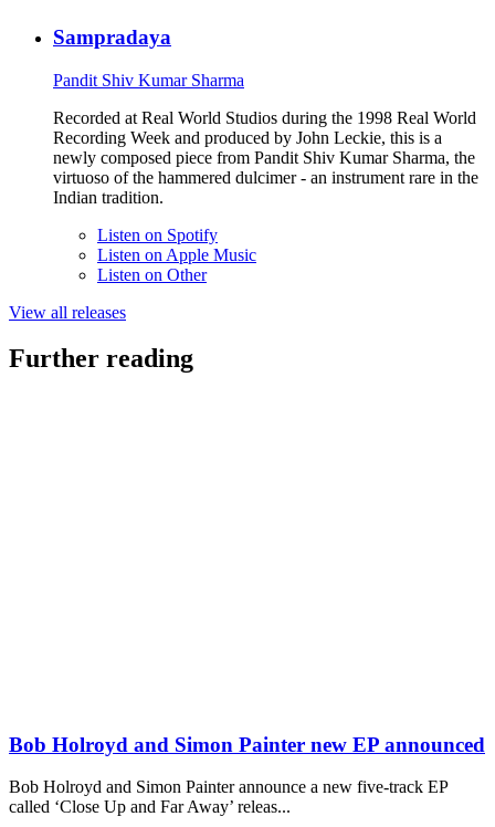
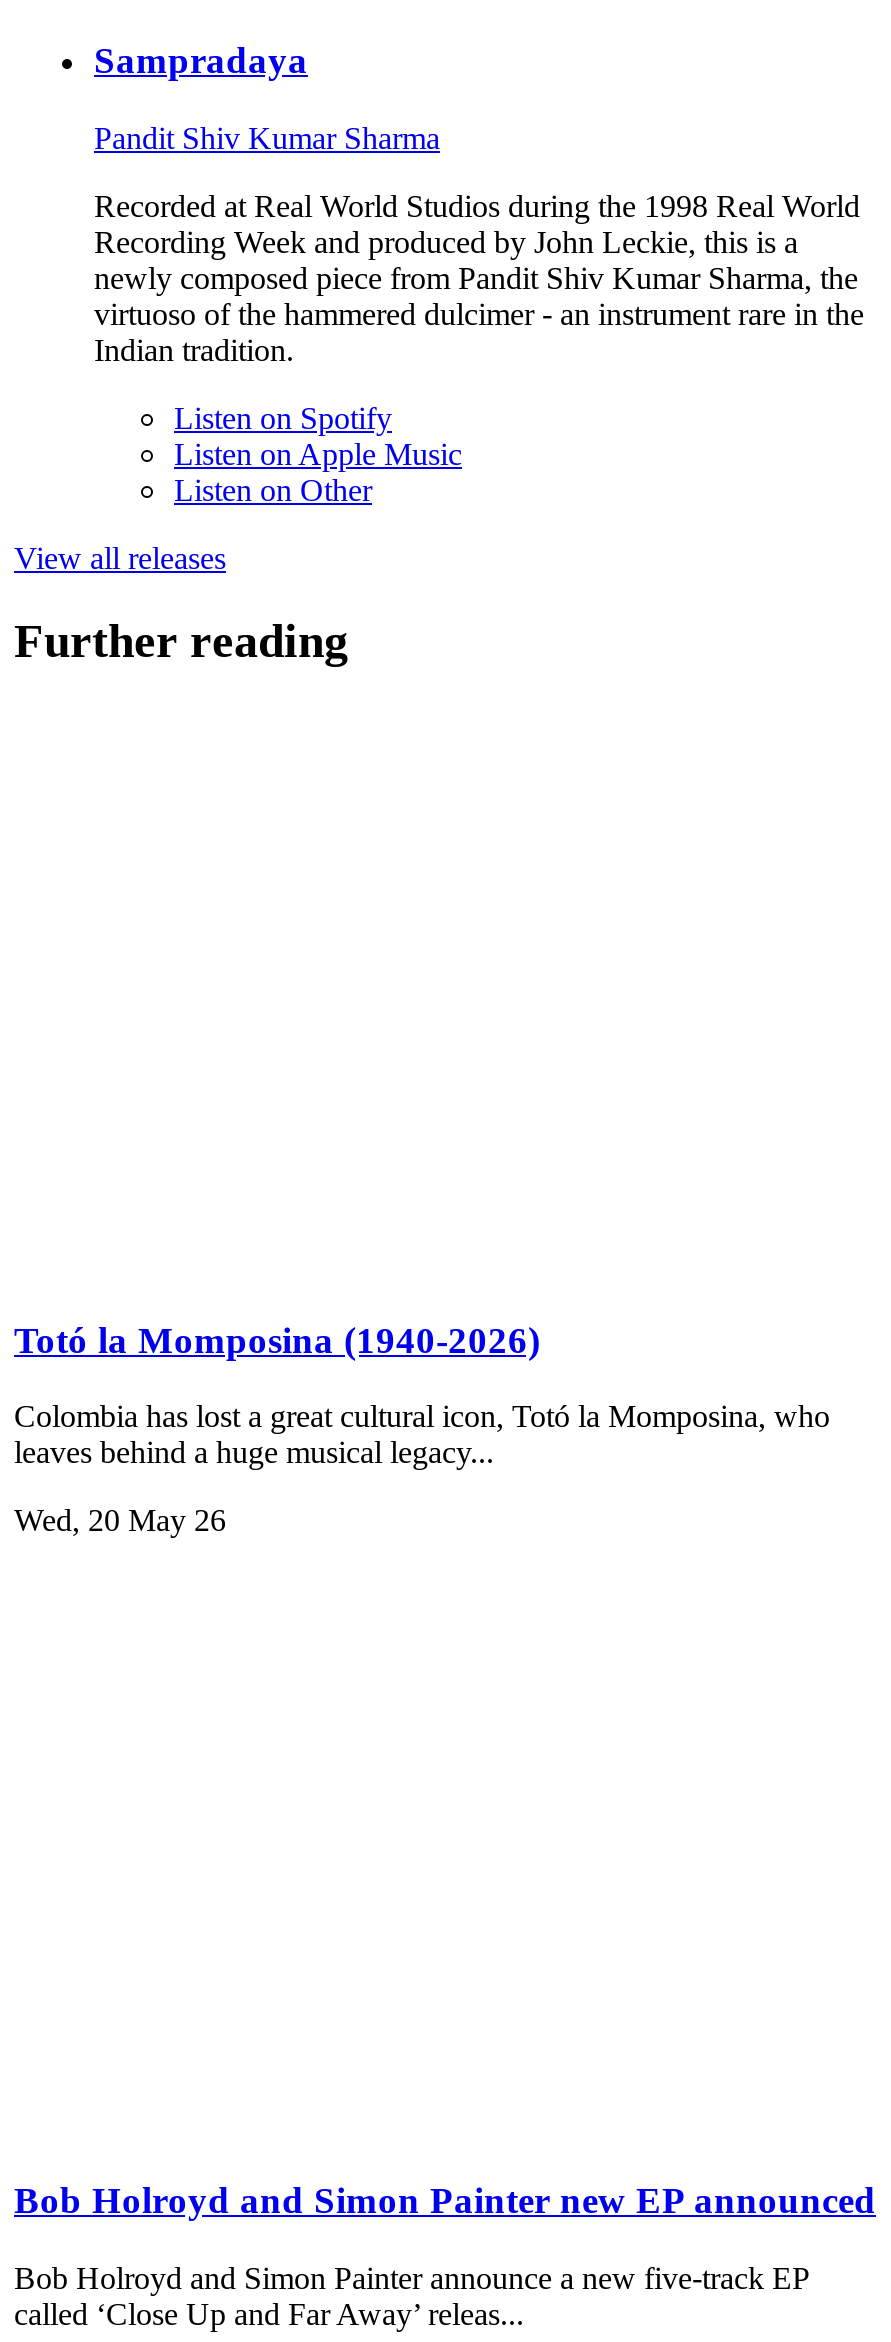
none -> [14,1318,830,1537] Totó la Momposina (1940-2026) | Colombia has lost a great cultural icon, Totó la Momposina, who | leaves behind a huge musical legacy... | Wed, 20 May 26

